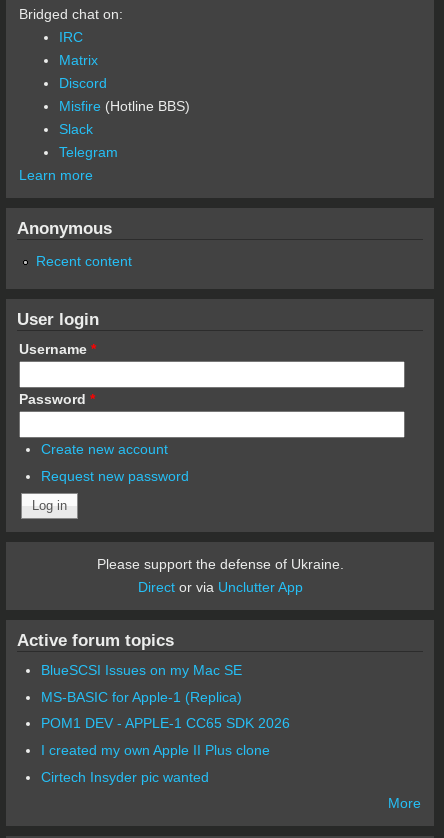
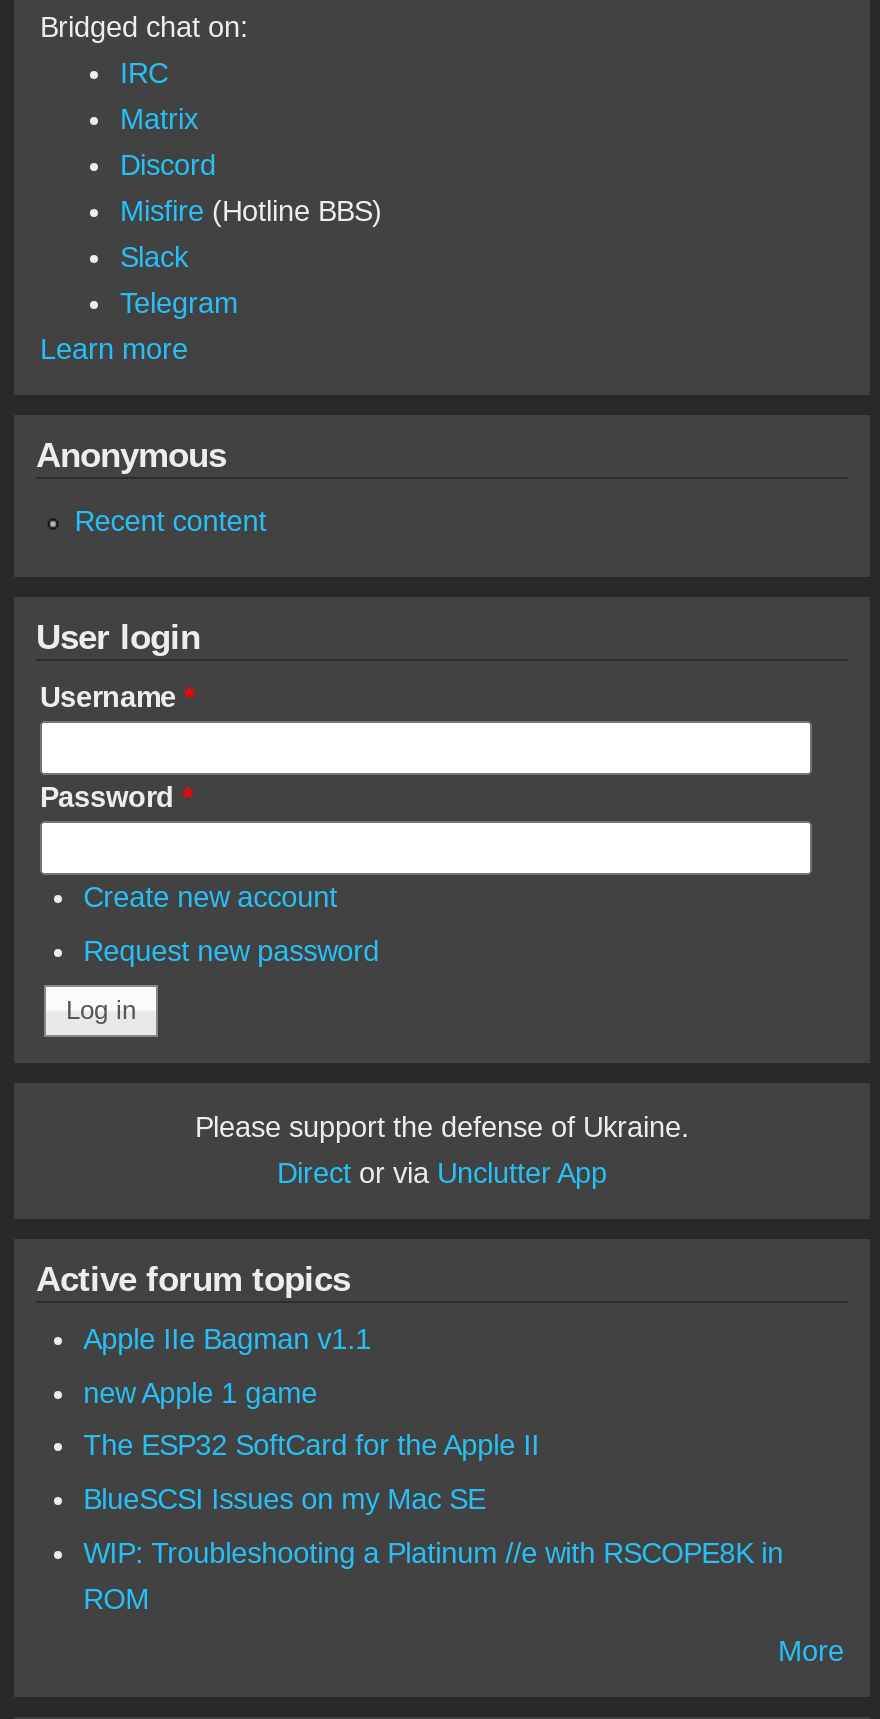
none -> [83,1324,539,1462] Apple IIe Bagman v1.1 | new Apple 1 game | The ESP32 SoftCard for the Apple II
moved [41,662,242,678] -> [83,1483,485,1515]: BlueSCSI Issues on my Mac SE
[41,689,290,785] MS-BASIC for Apple-1 (Replica) | POM1 DEV - APPLE-1 CC65 SDK 2026 | I created my own Apple II Plus clone | Cirtech Insyder pic wanted -> [83,1536,783,1614] WIP: Troubleshooting a Platinum //e with RSCOPE8K in | ROM

